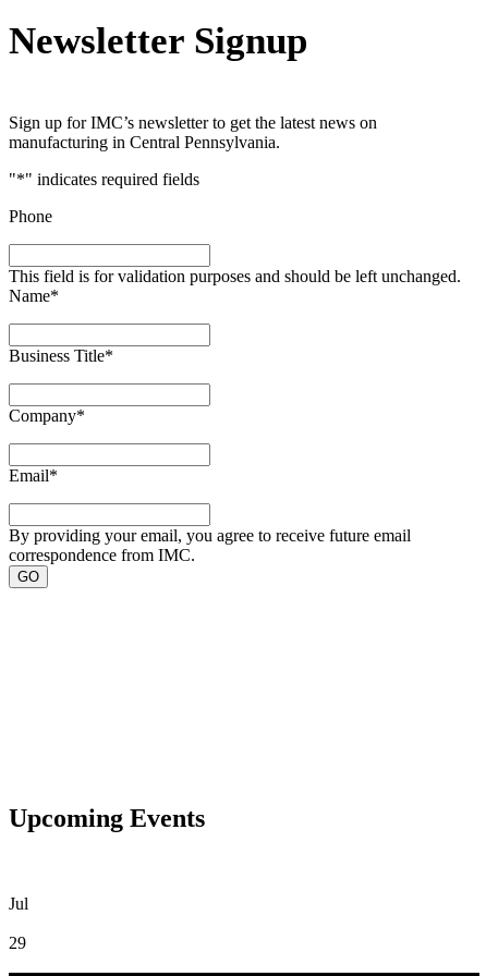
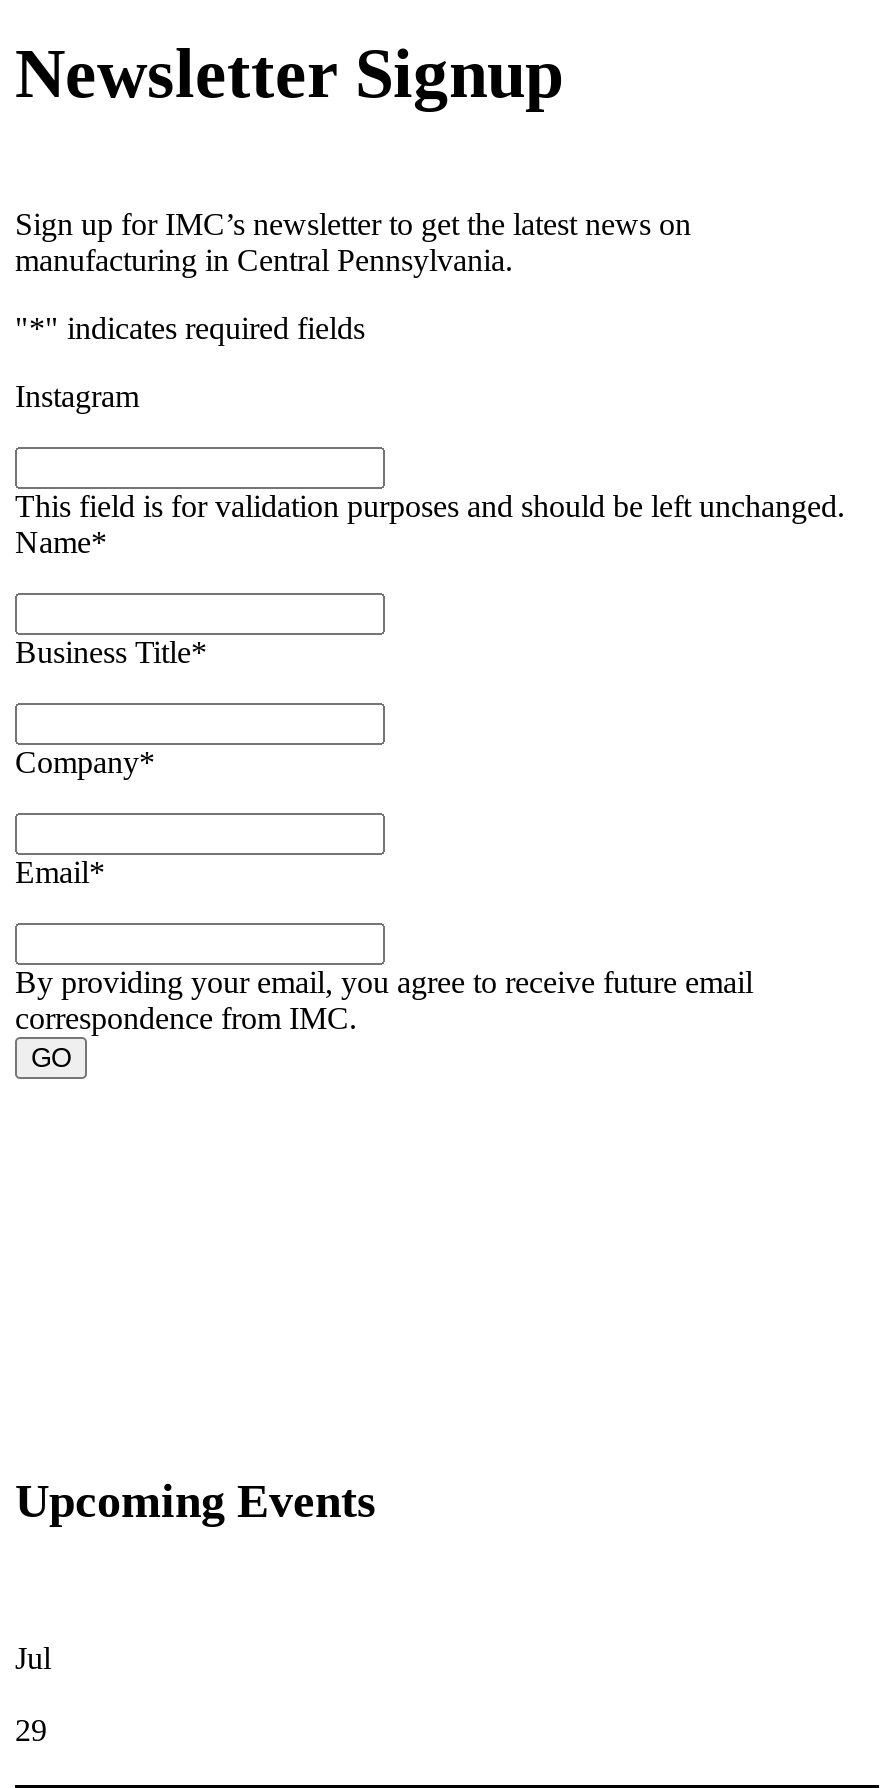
[9,207,52,226] Phone -> [15,380,139,414] Instagram

